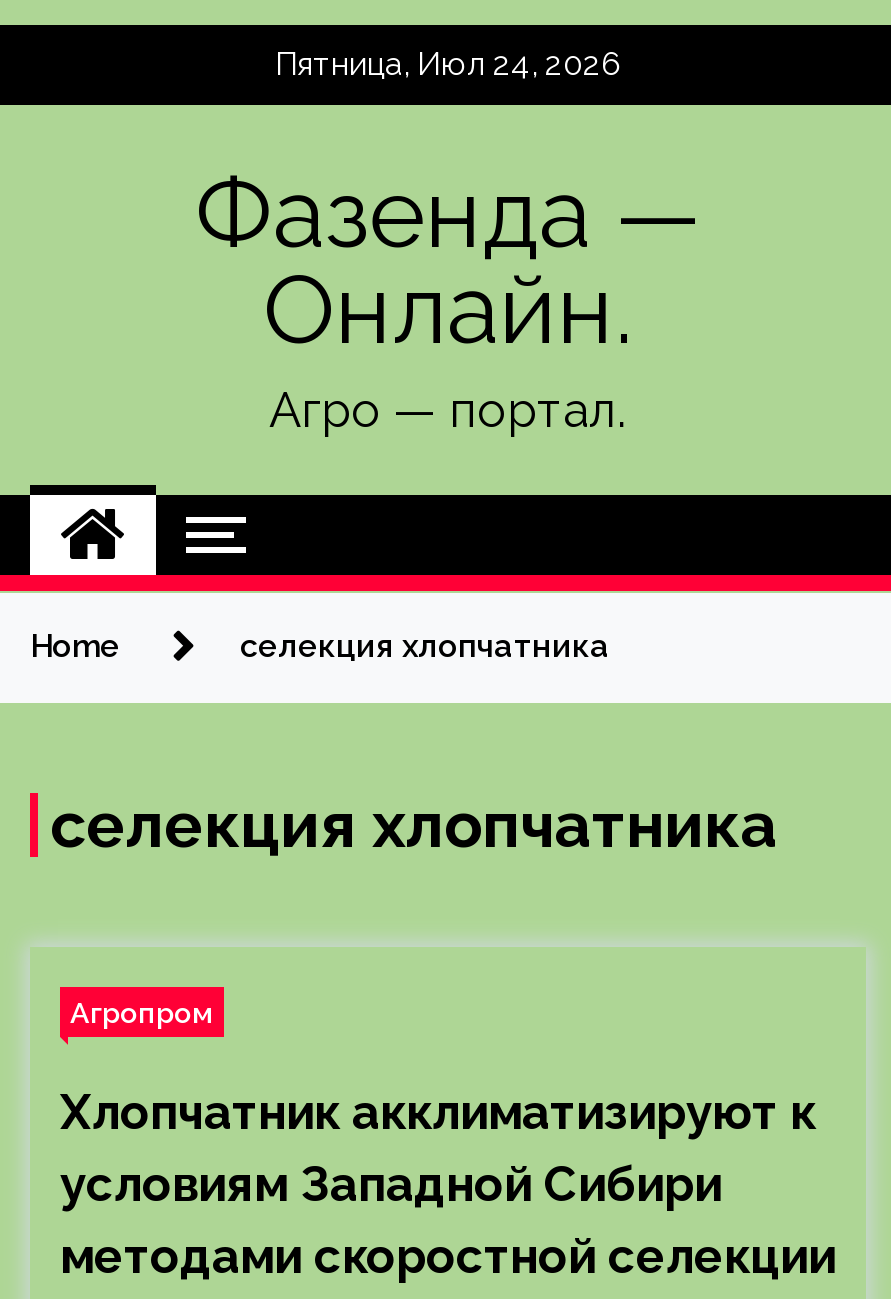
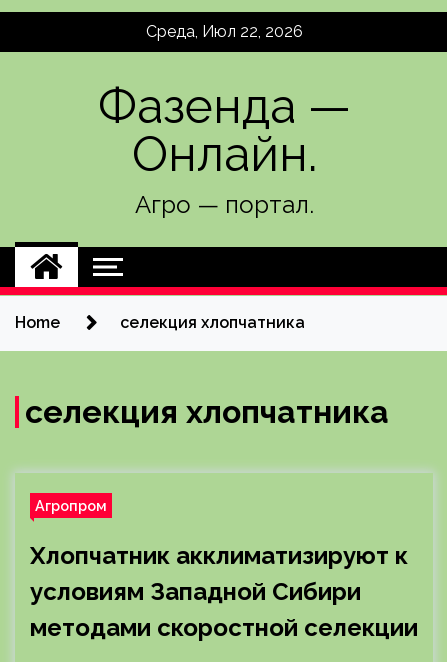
[275,45,621,83] Пятница, Июл 24, 2026 -> [145,22,302,41] Среда, Июл 22, 2026

